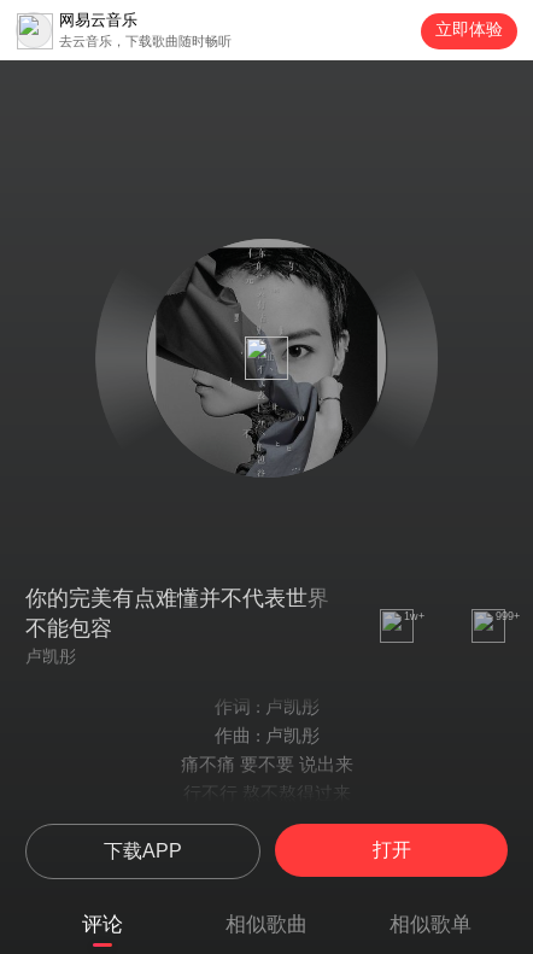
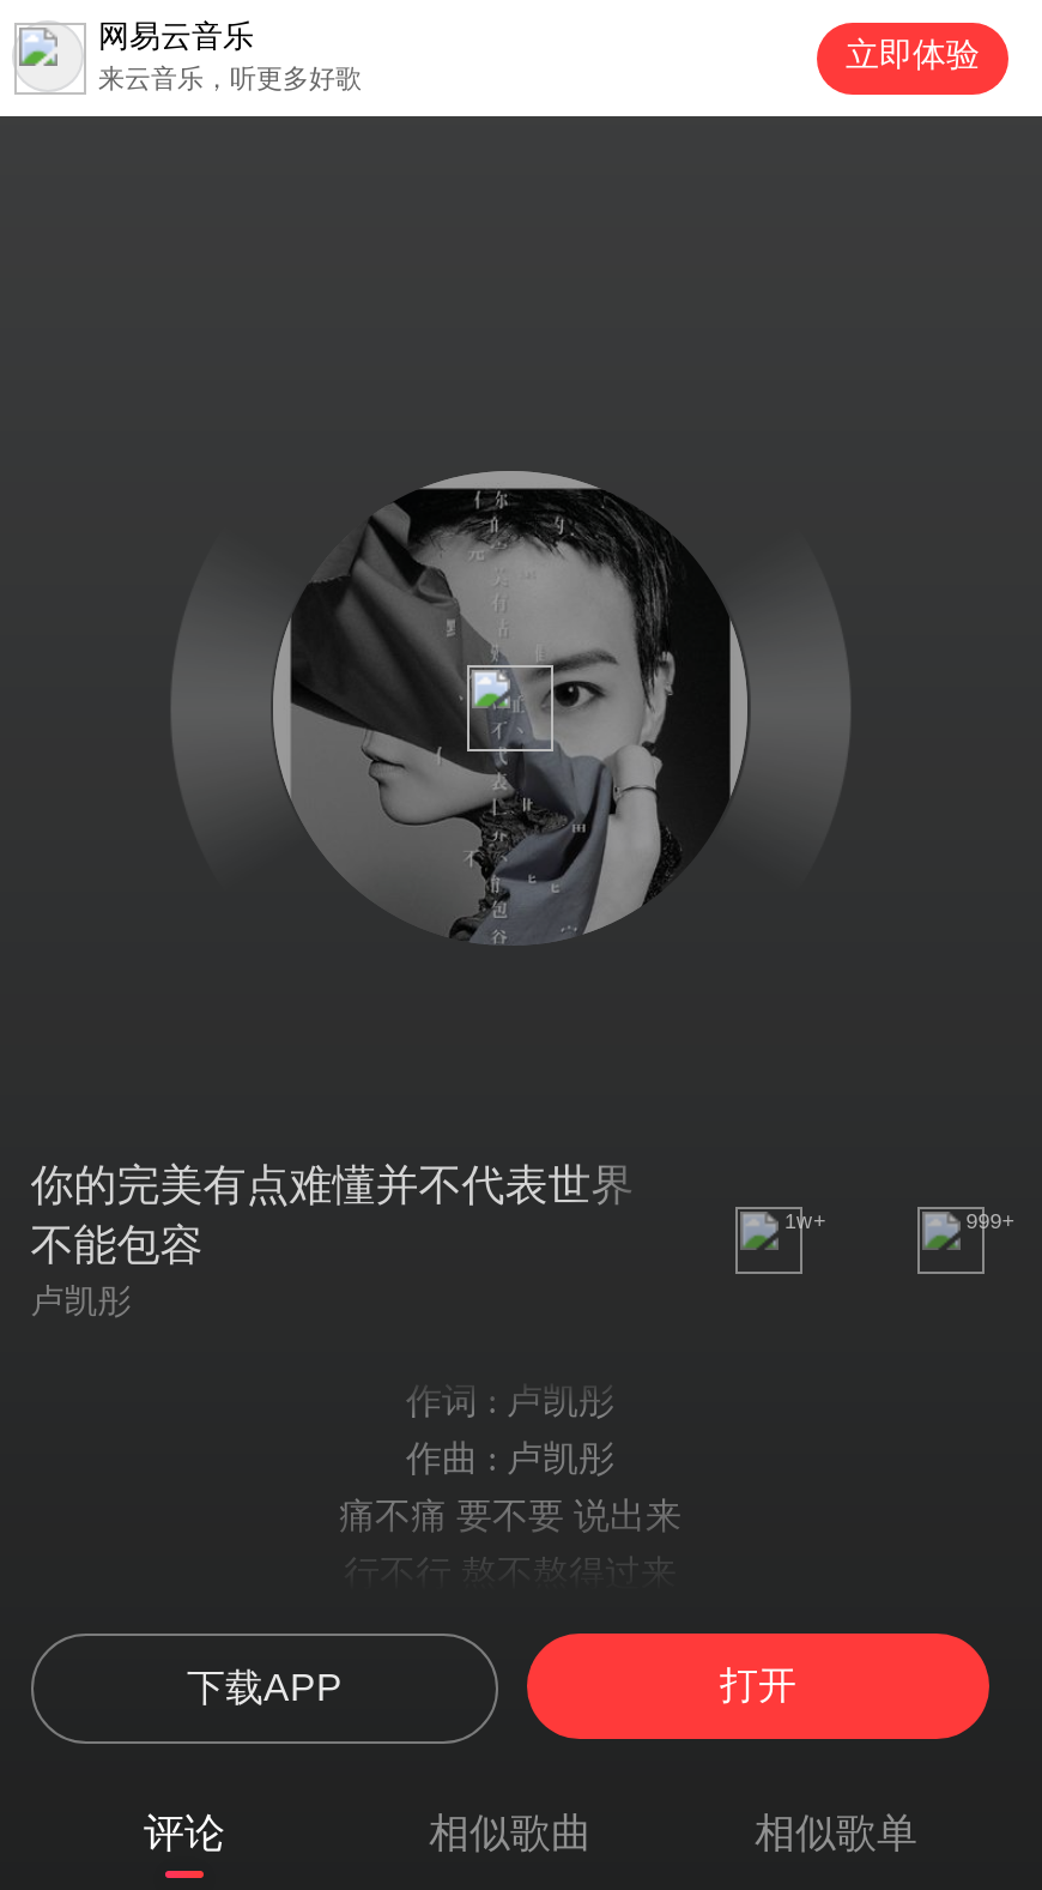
[59,34,232,48] 去云音乐，下载歌曲随时畅听 -> [98,64,362,92] 来云音乐，听更多好歌

